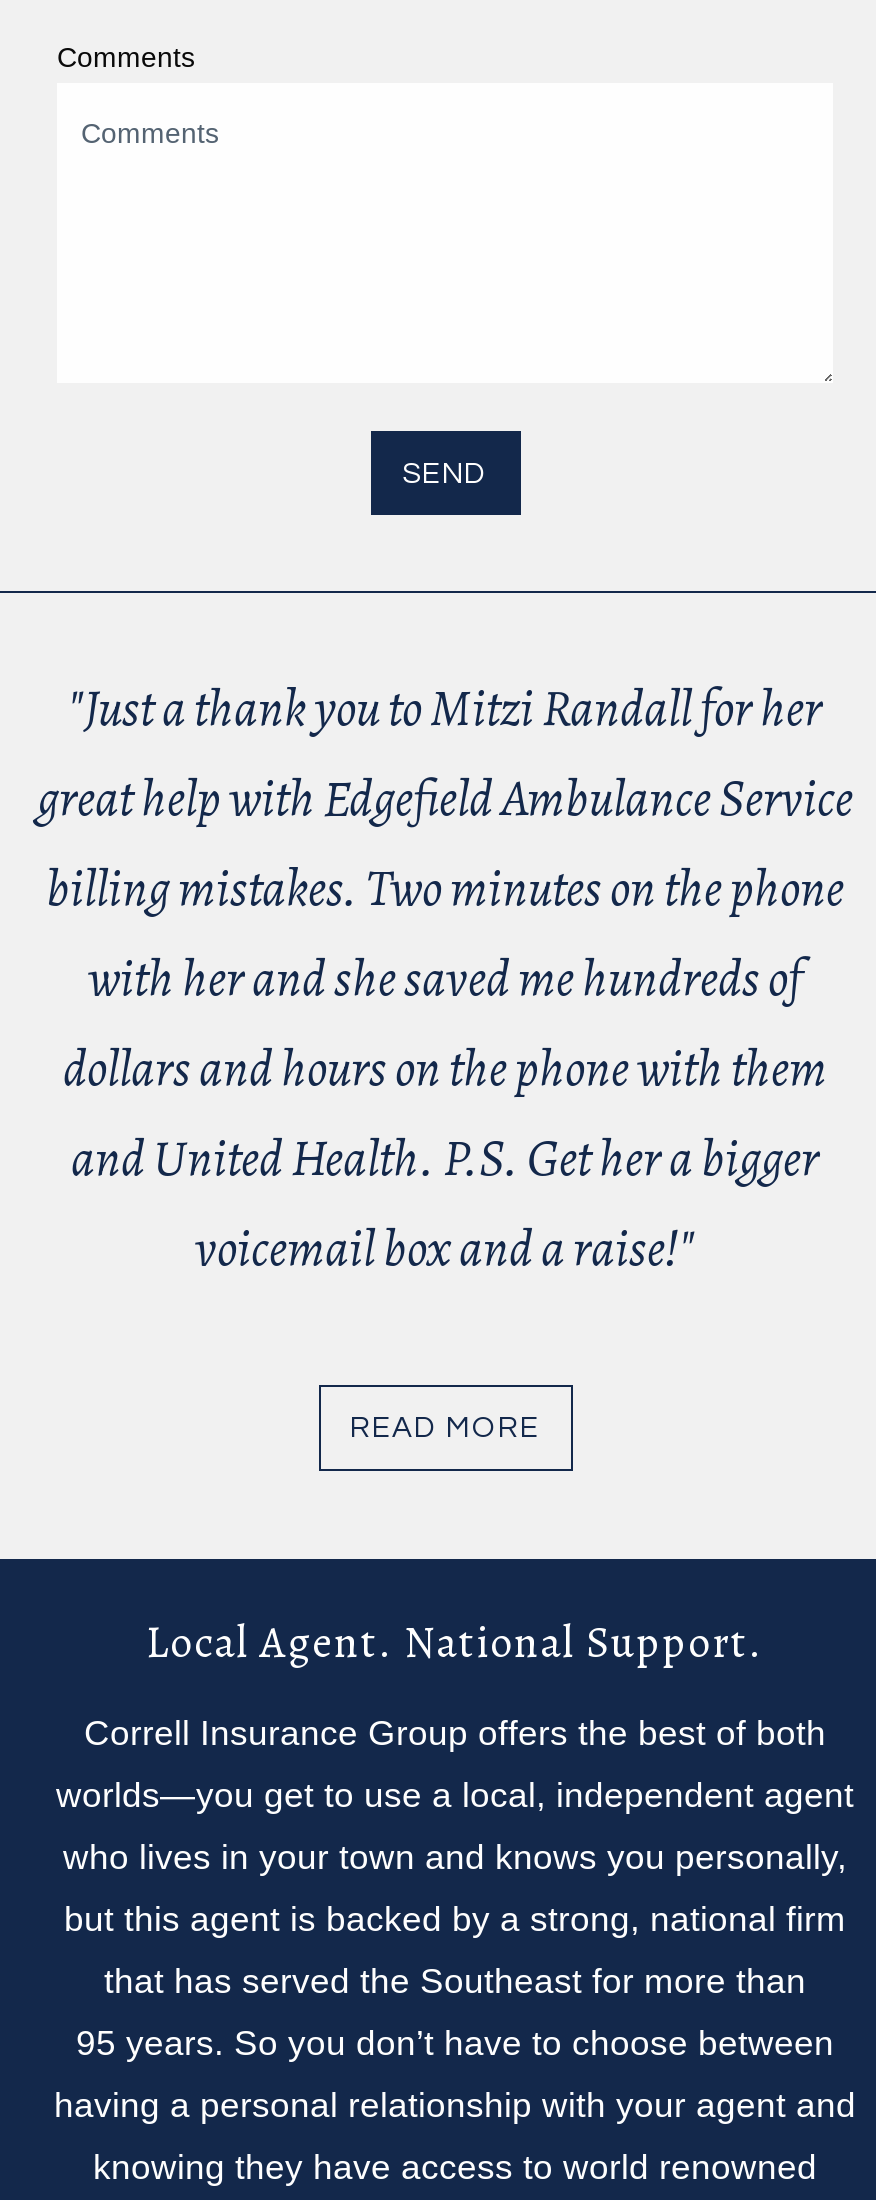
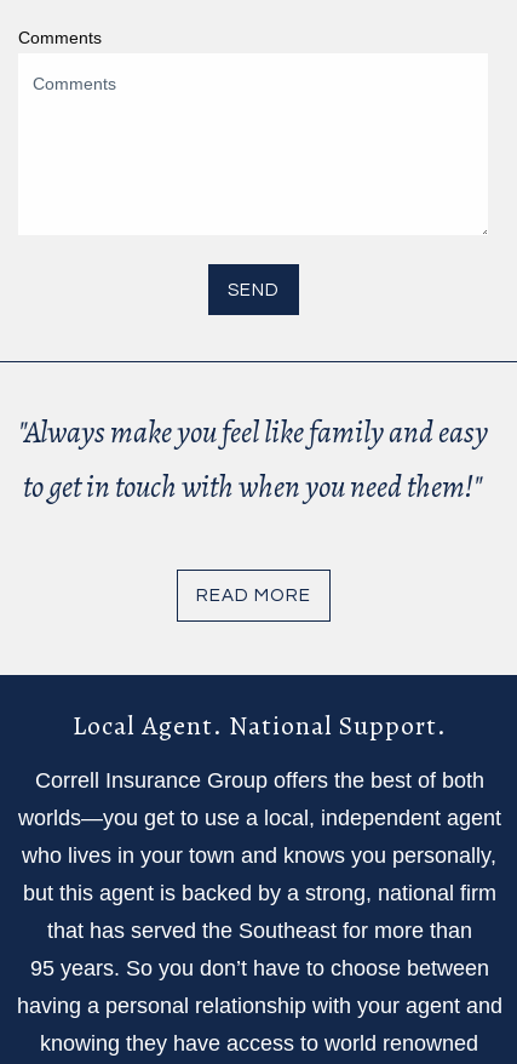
[37,673,853,1283] "Just a thank you to Mitzi Randall for her | great help with Edgefield Ambulance Service | billing mistakes. Two minutes on the phone | with her and she saved me hundreds of | dollars and hours on the phone with them | and United Health. P.S. Get her a bigger | voicemail box and a raise!" -> [18,411,488,508] "Always make you feel like family and easy | to get in touch with when you need them!"

